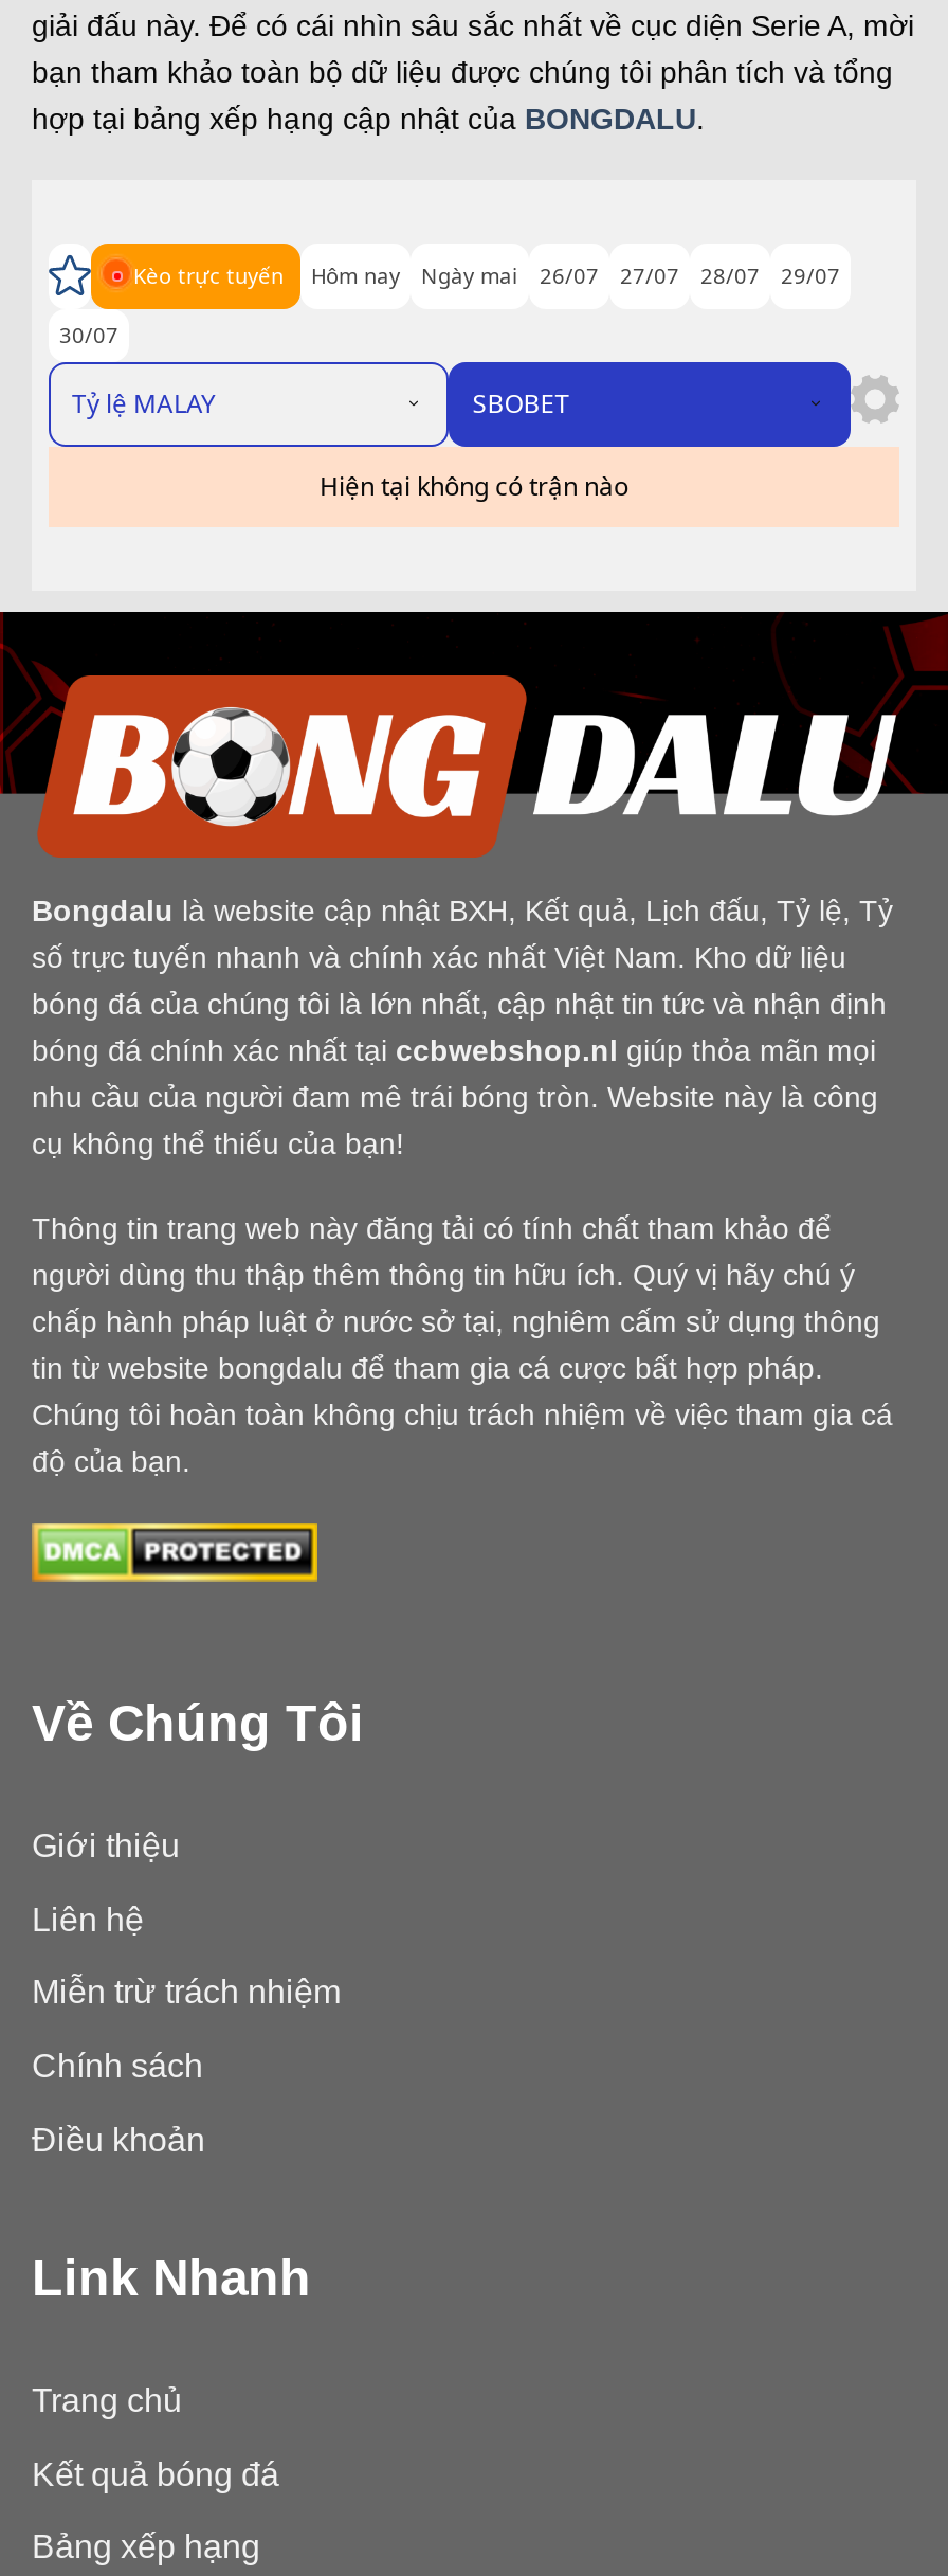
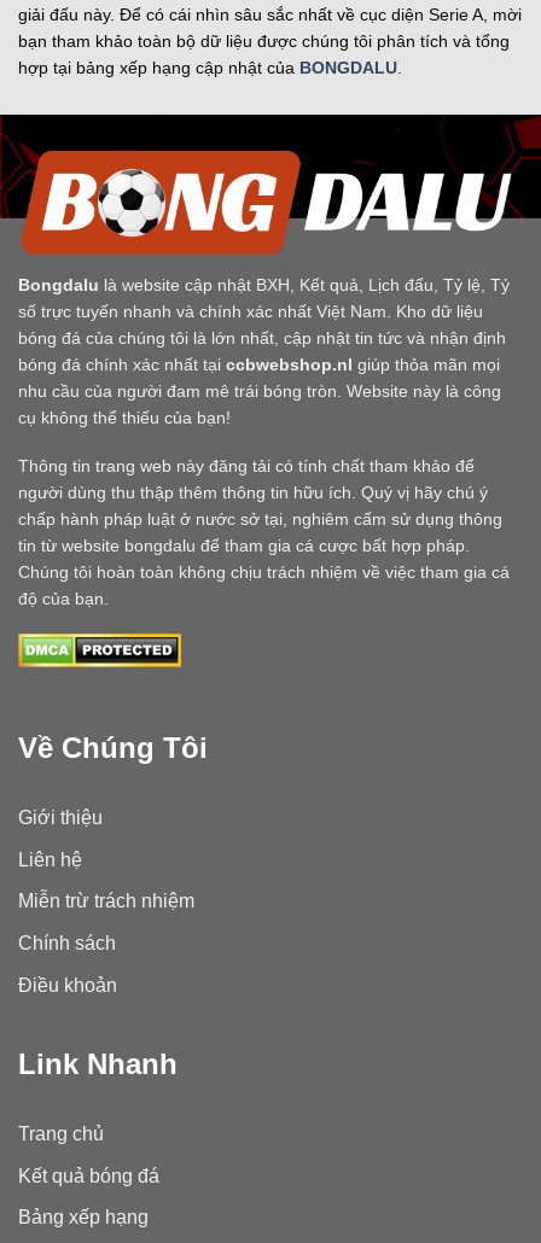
[49,260,897,527] [image] | Kèo trực tuyến | Hôm nay | Ngày mai | 26/07 | 27/07 | 28/07 | 29/07 | 30/07 | Tỷ lệ MALAY | SBOBET | Hiện tại không có trận nào -> none

